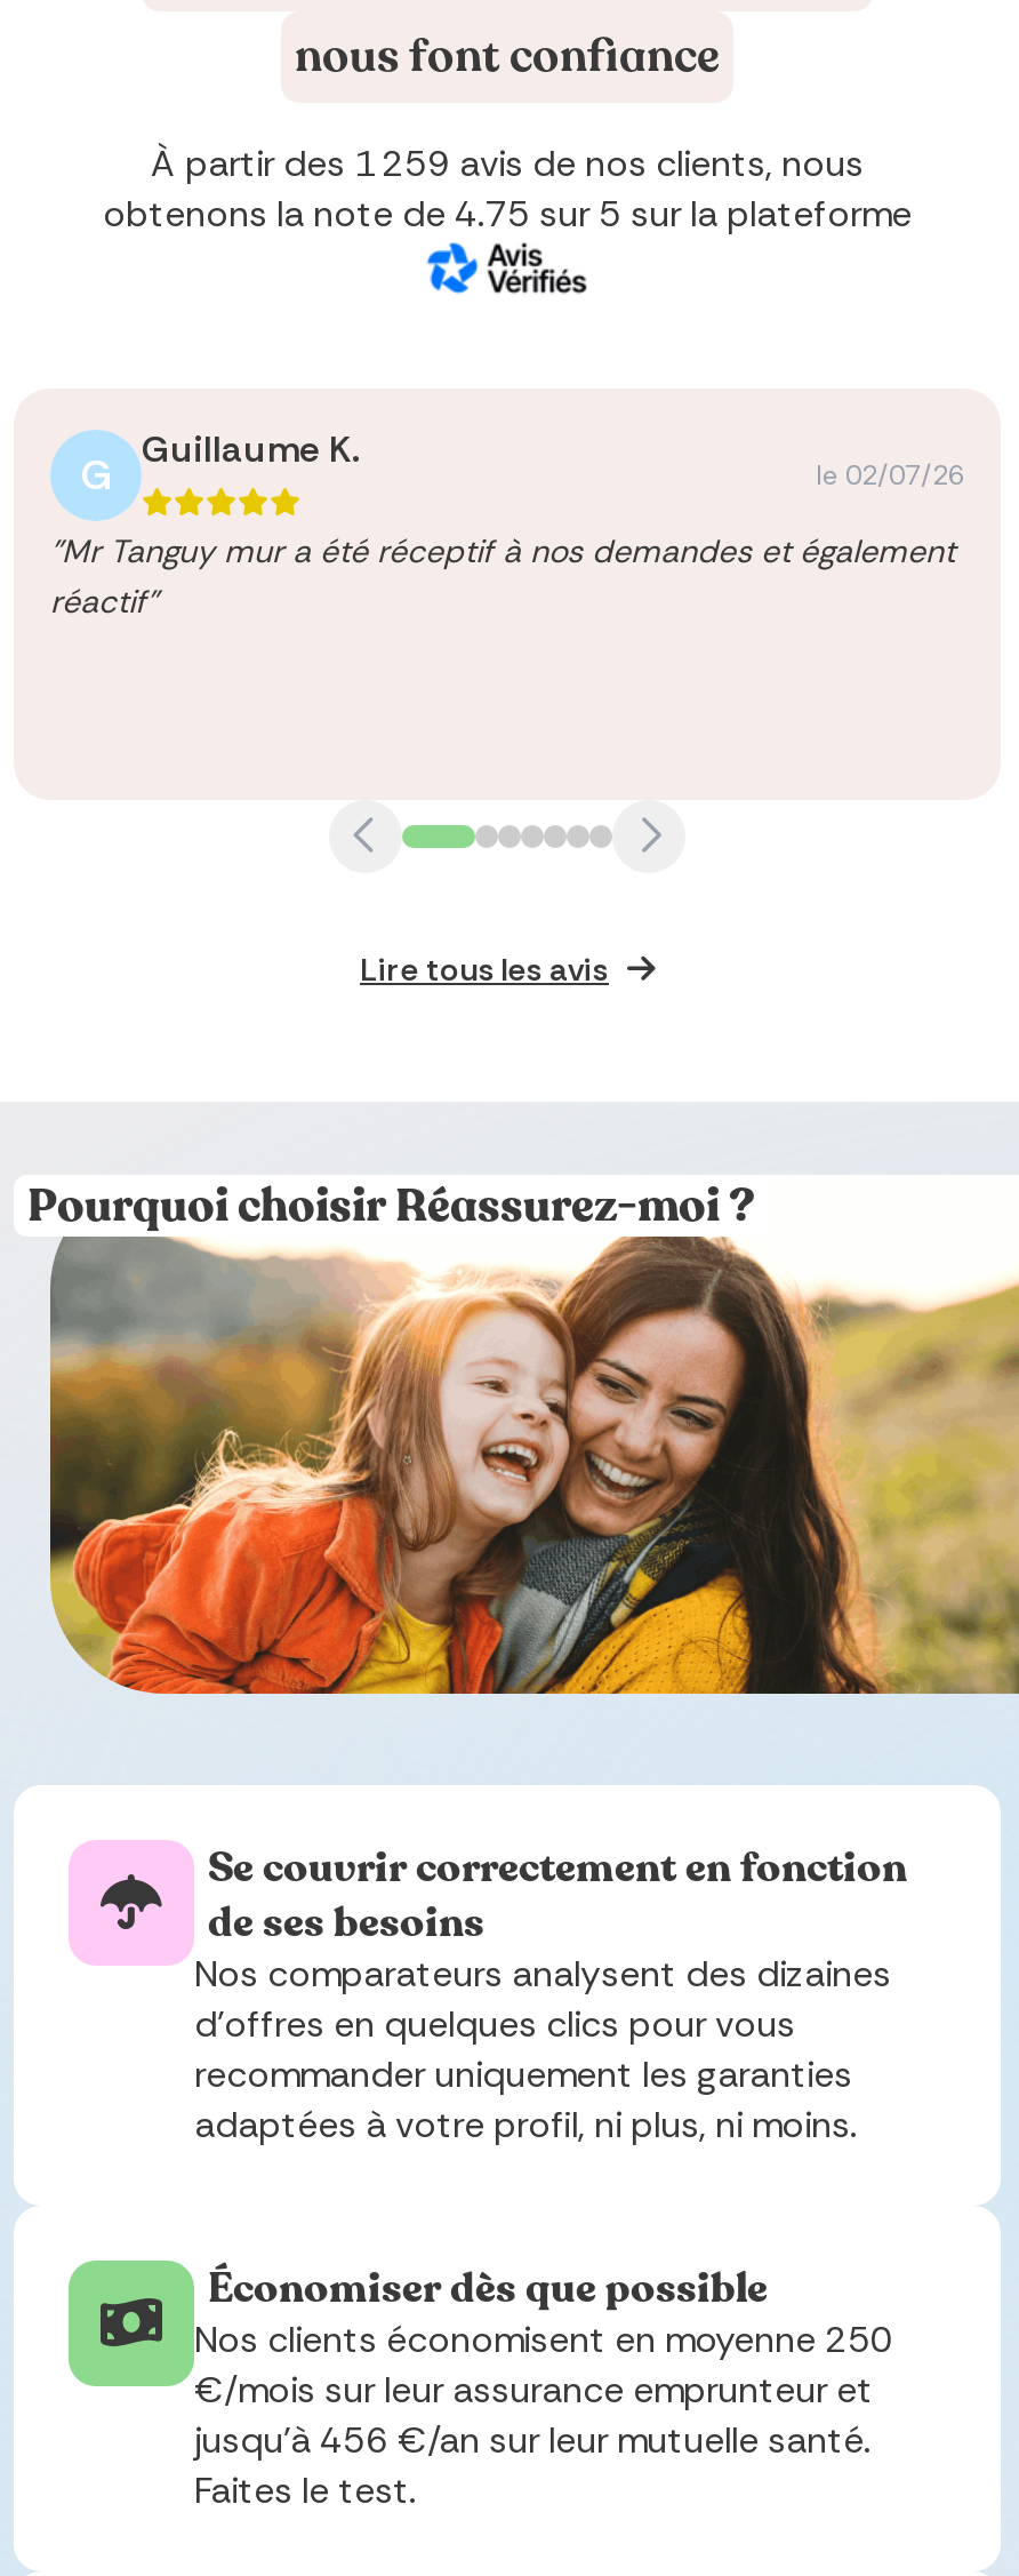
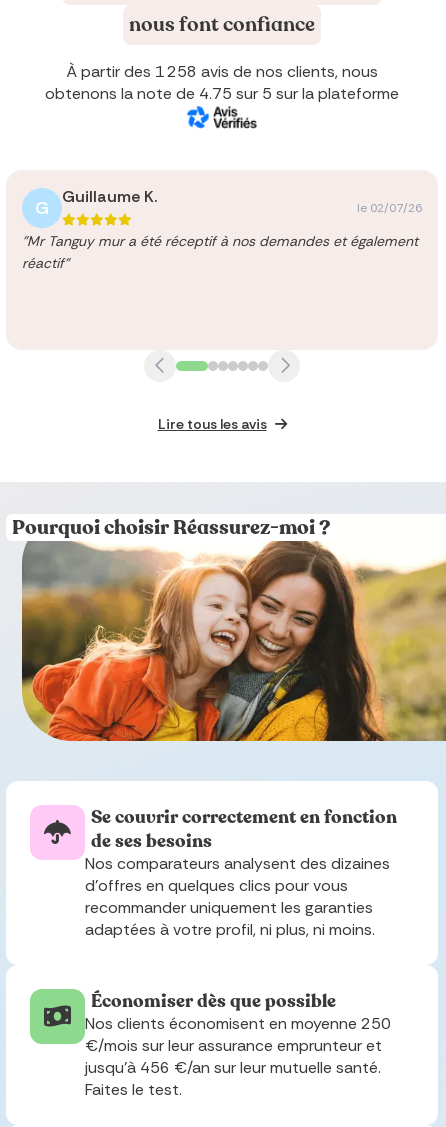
[151,139,864,187] À partir des 1 259 avis de nos clients, nous -> [66,61,378,82] À partir des 1 258 avis de nos clients, nous

